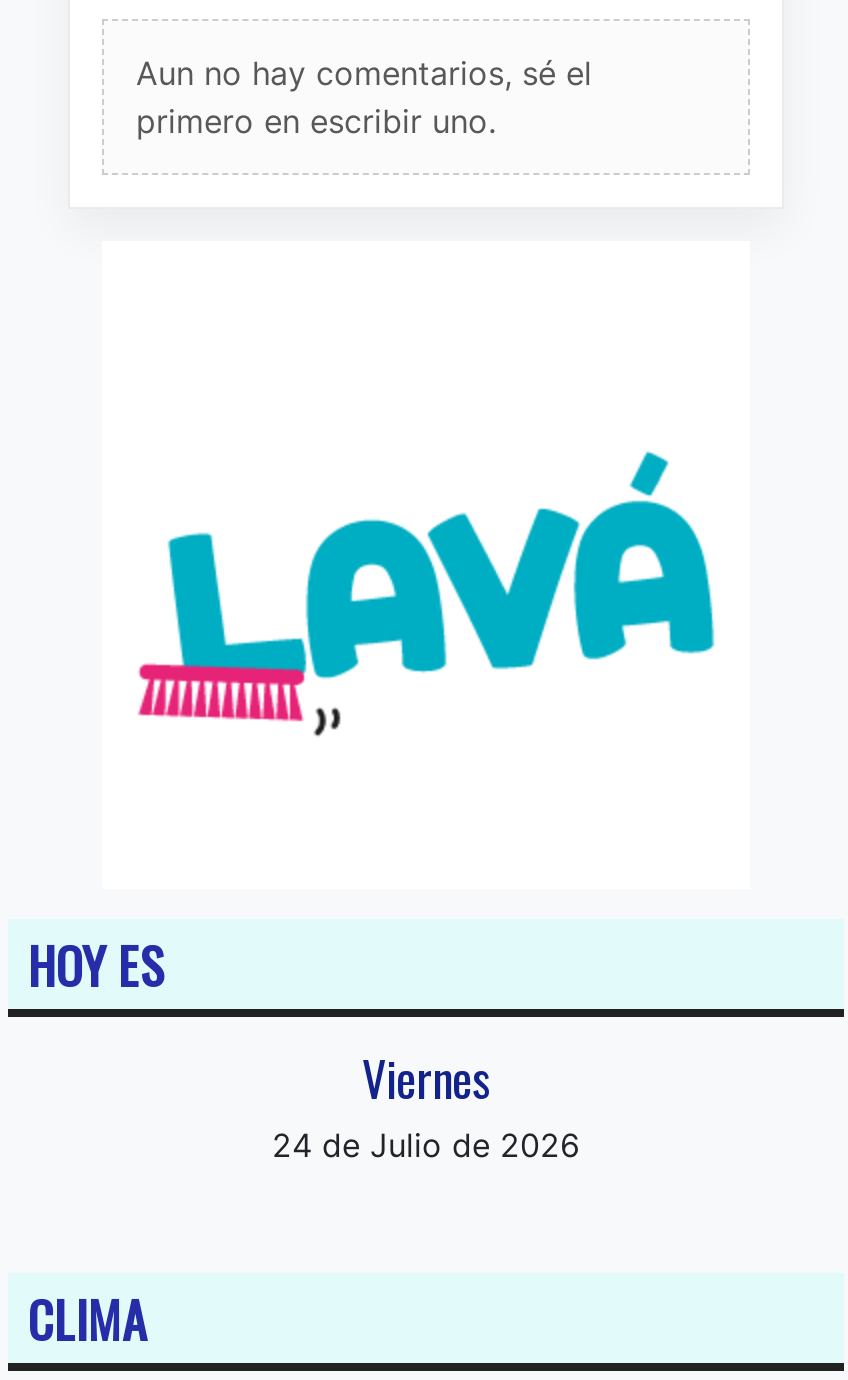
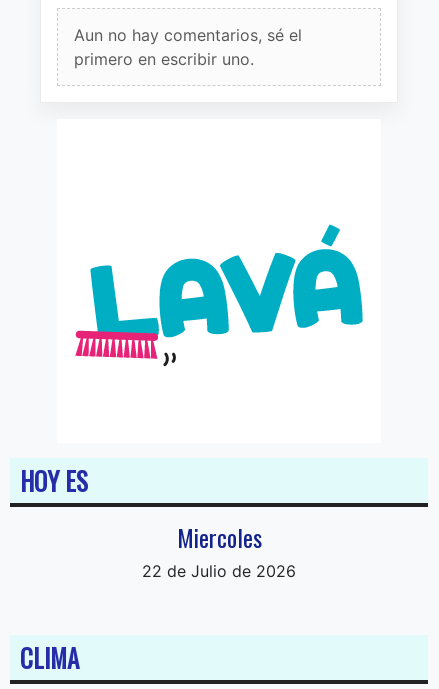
[272,1041,580,1165] Viernes | 24 de Julio de 2026 -> [142,519,296,581] Miercoles | 22 de Julio de 2026

